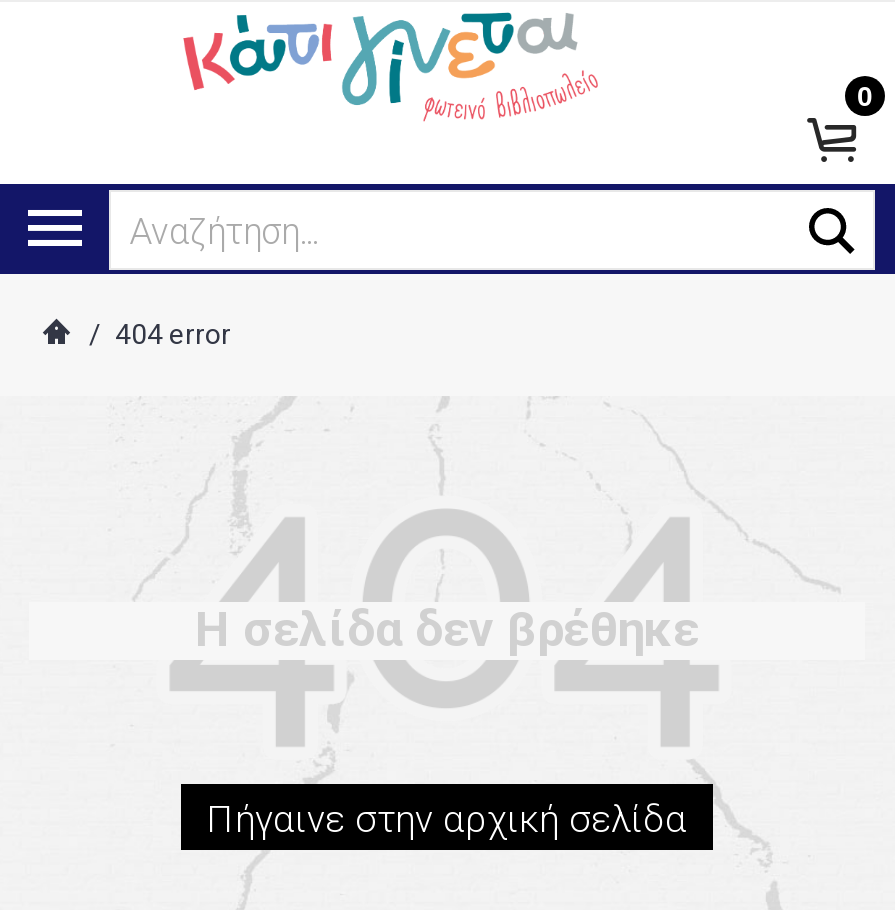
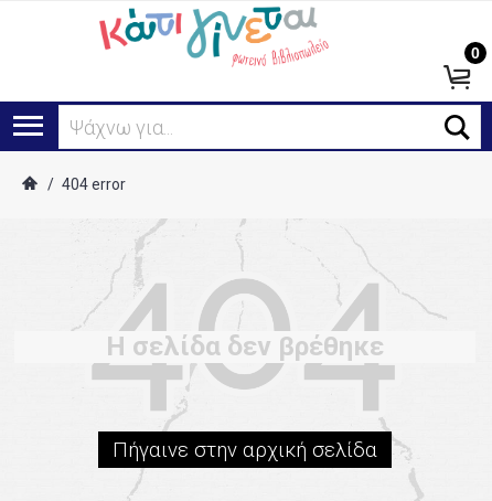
[129,210,317,252] Αναζήτηση... -> [69,116,173,139] Ψάχνω για...

